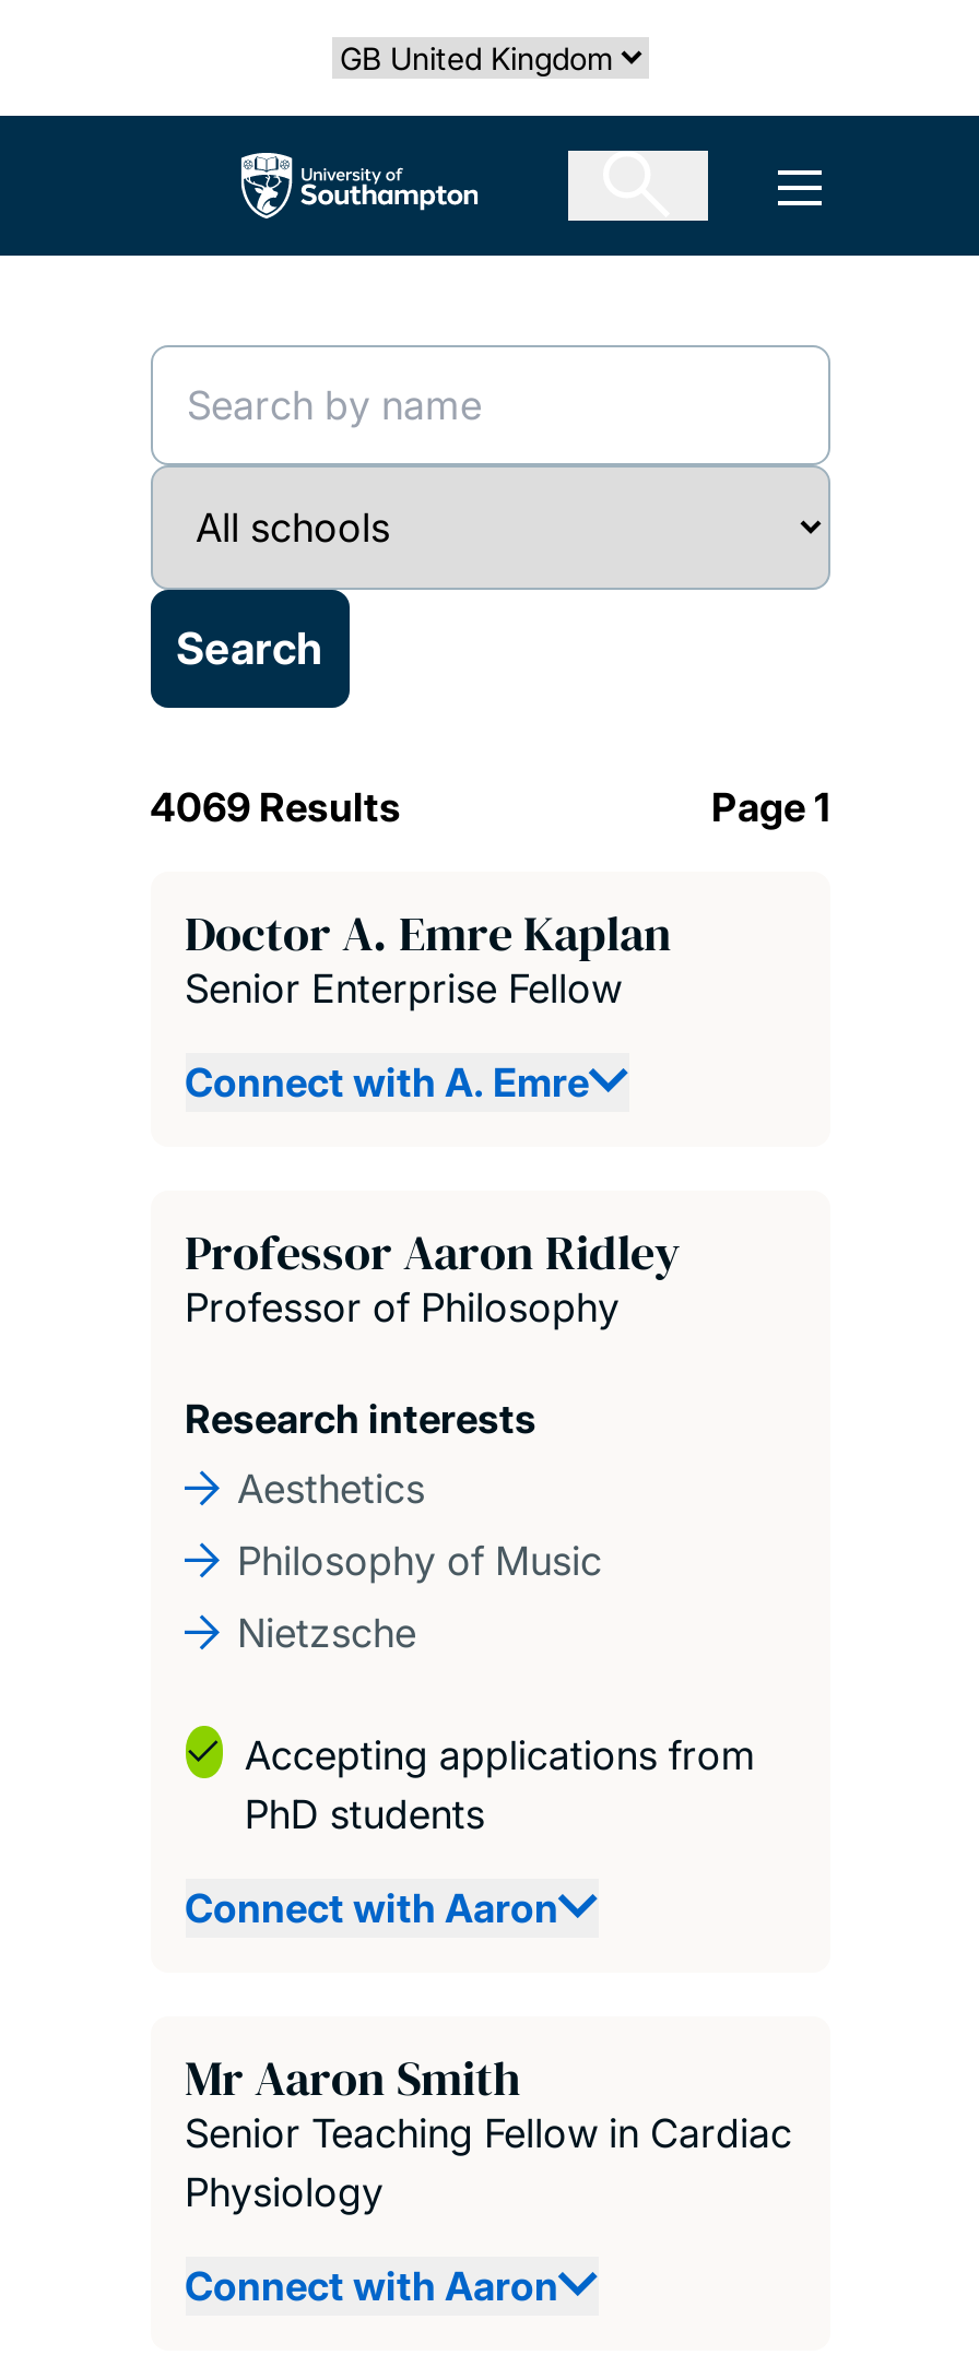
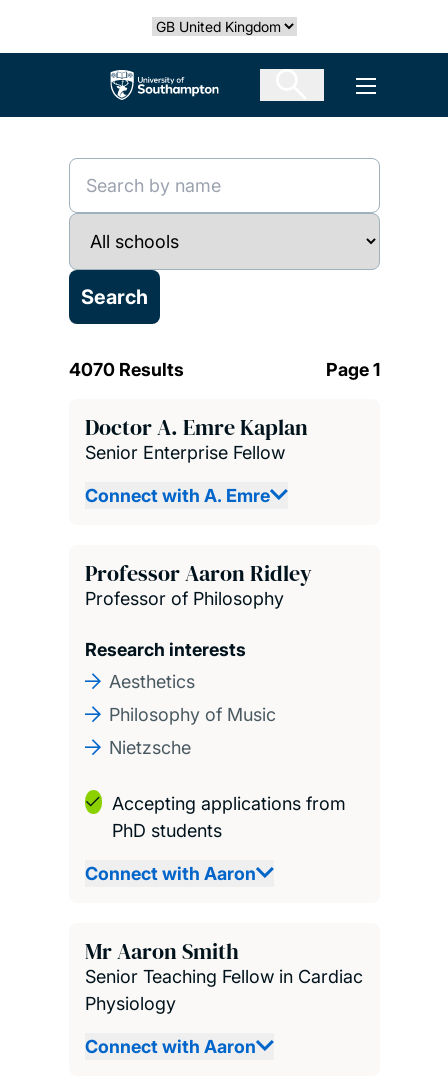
[150,784,401,830] 4069 Results -> [68,359,183,380] 4070 Results

